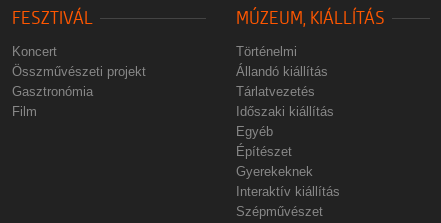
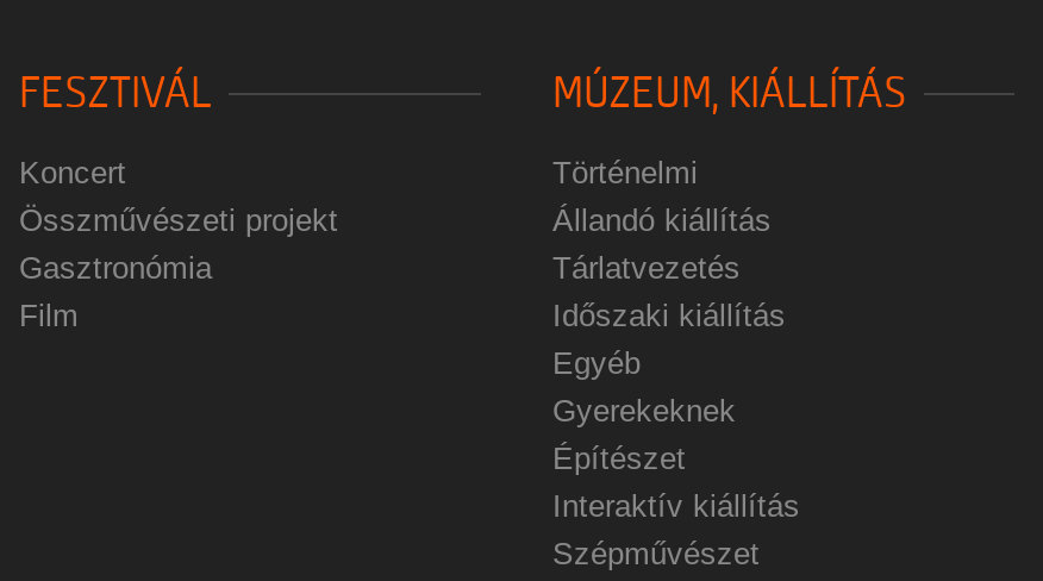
moved [236,144,292,159] -> [552,441,686,477]: Építészet
moved [236,164,313,179] -> [552,394,736,430]: Gyerekeknek

